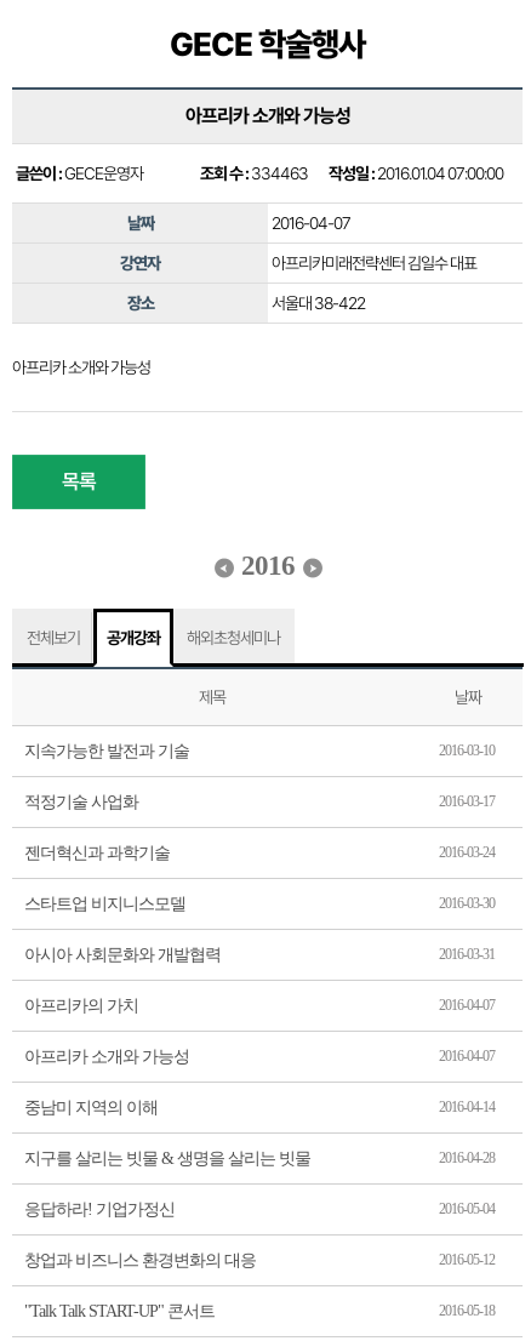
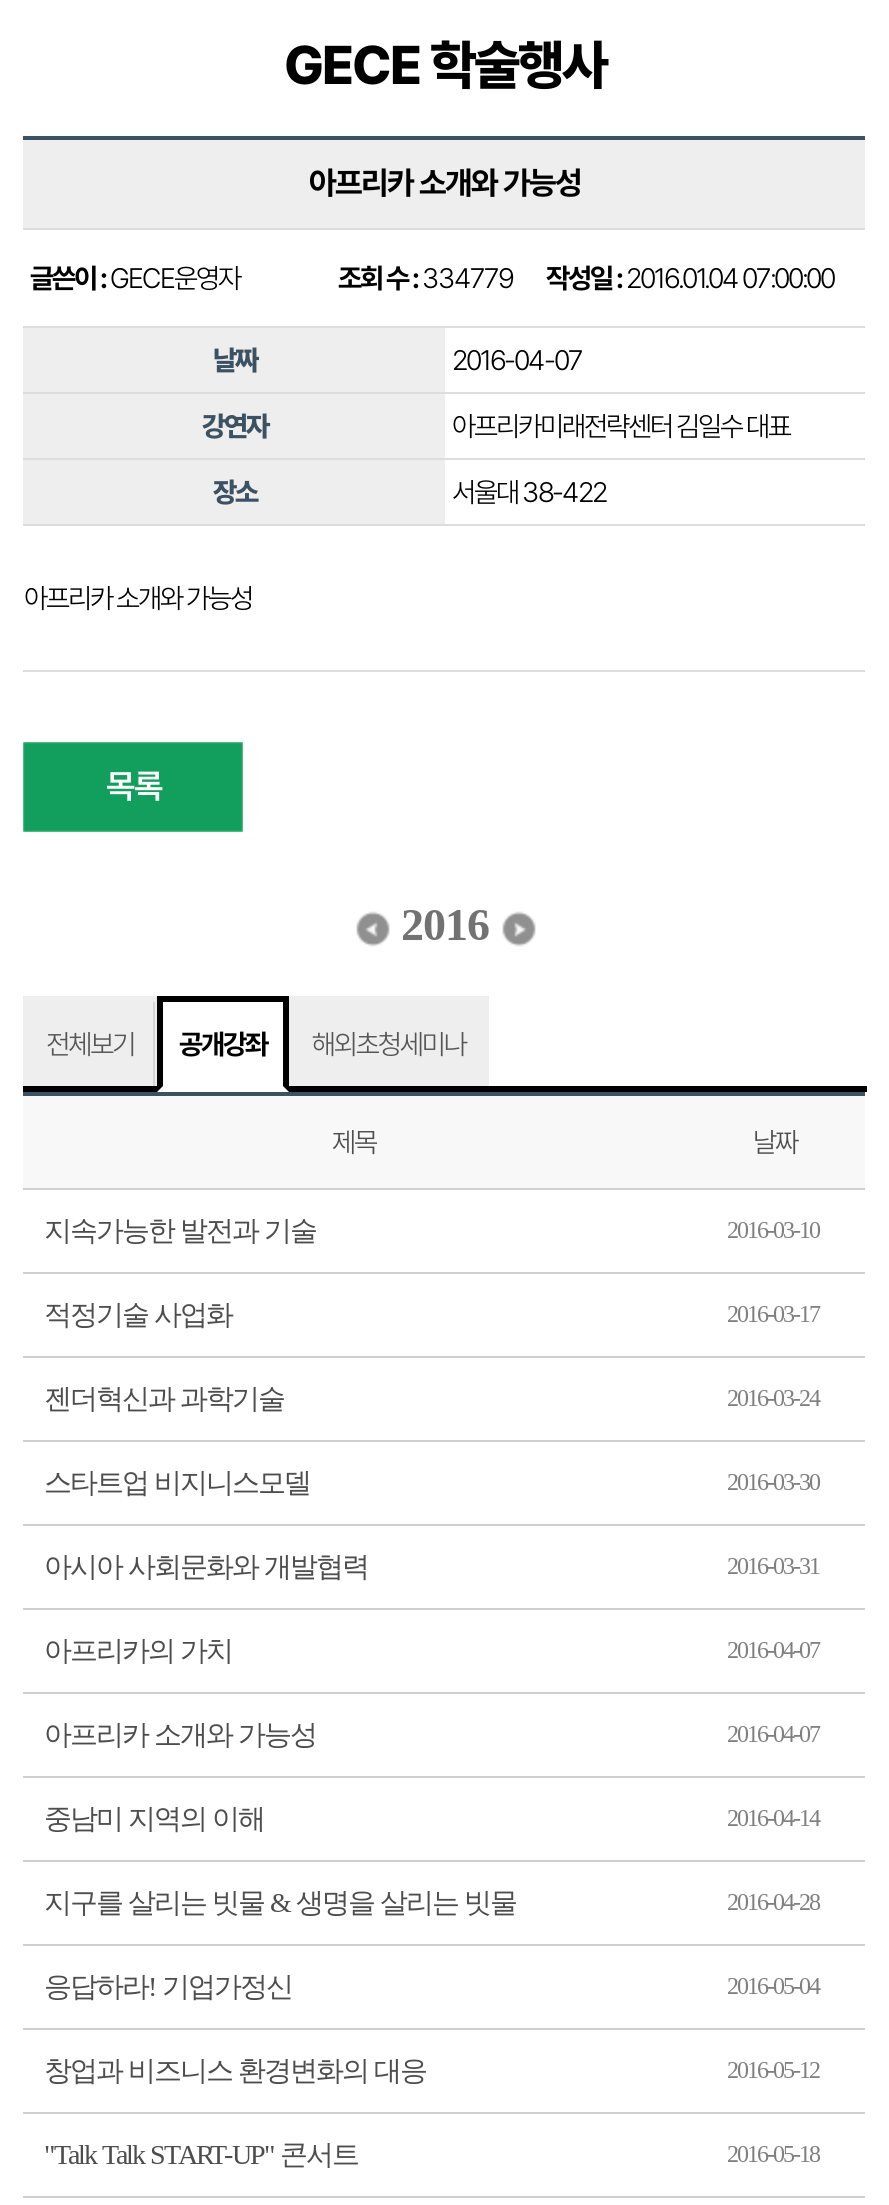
[201,164,504,183] 조회 수 : 334463 작성일 : 2016.01.04 07:00:00 -> [338,262,834,294] 조회 수 : 334779 작성일 : 2016.01.04 07:00:00

